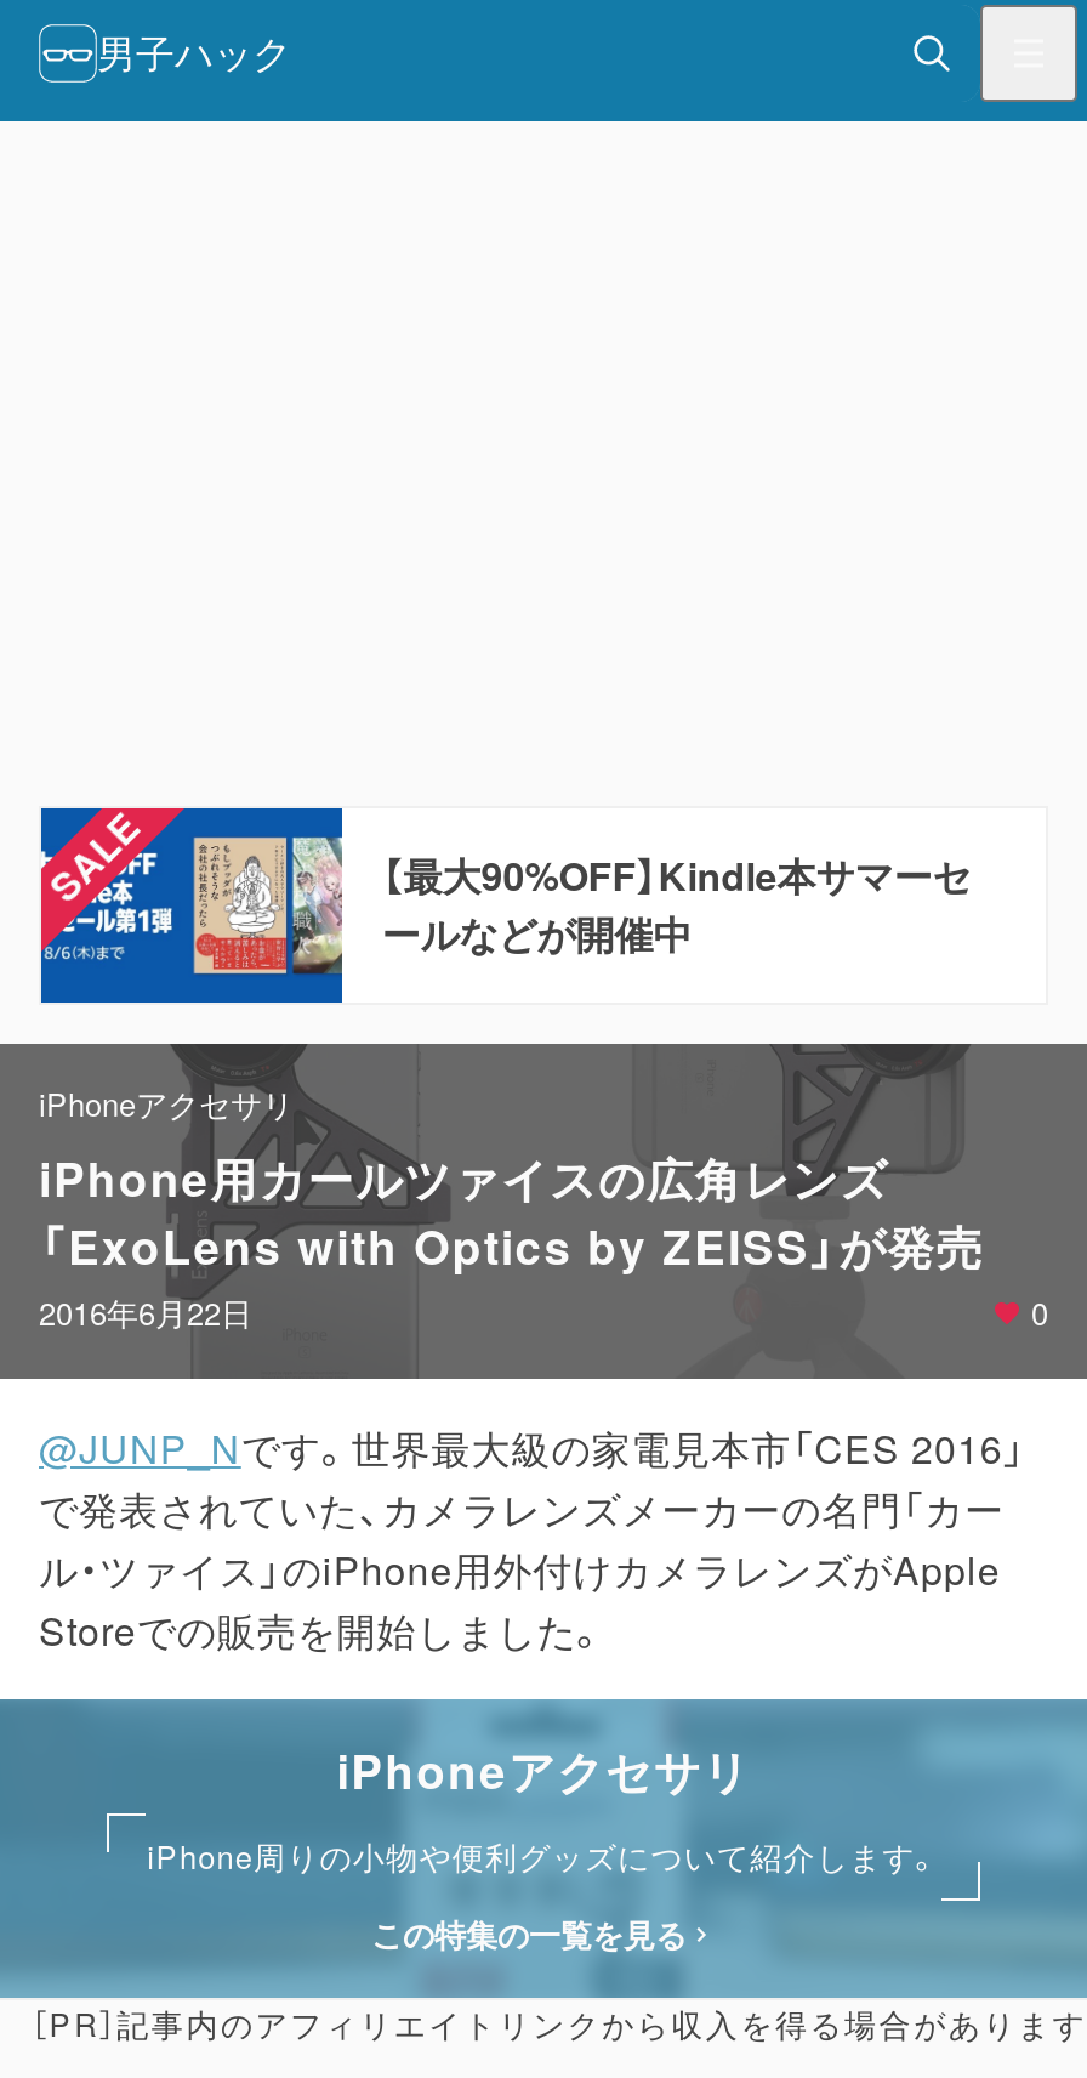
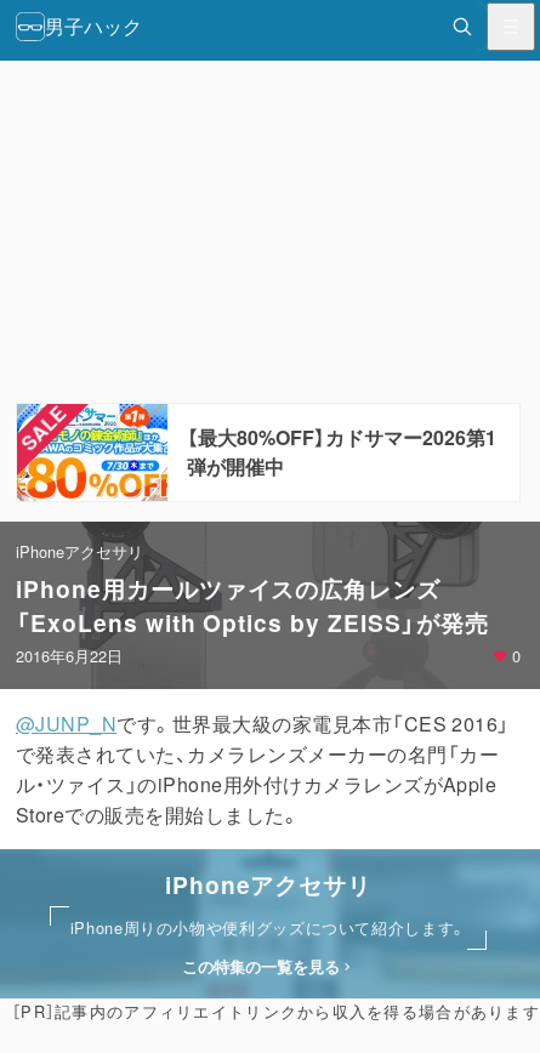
[39,806,971,1005] [image] | 【最大90%OFF】Kindle本サマーセ | ールなどが開催中 -> [16,403,497,501] [image] | 【最大80%OFF】カドサマー2026第1 | 弾が開催中

